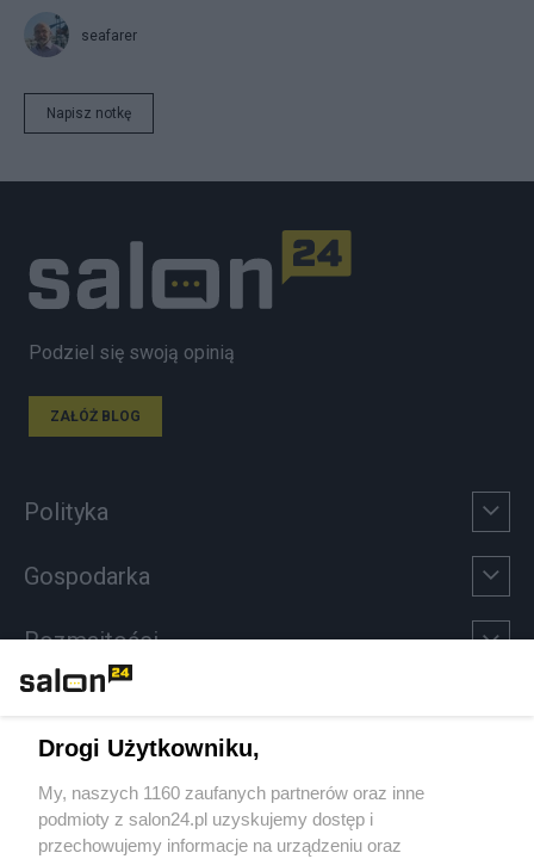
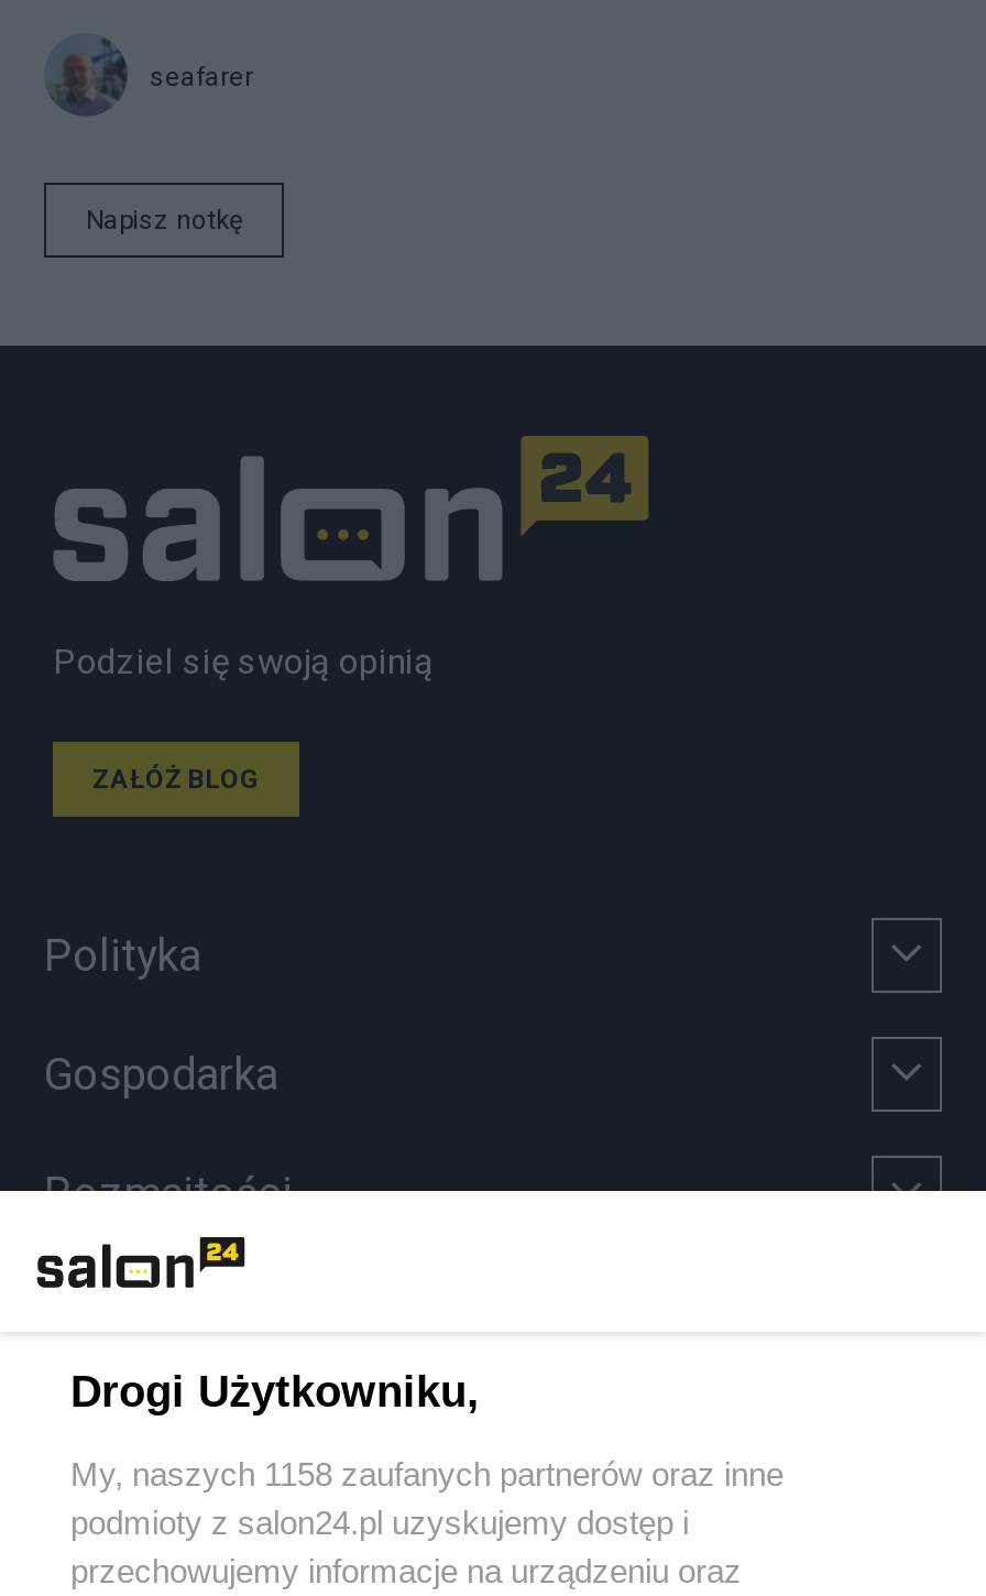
[38,783,424,803] My, naszych 1160 zaufanych partnerów oraz inne -> [70,1455,784,1493] My, naszych 1158 zaufanych partnerów oraz inne

